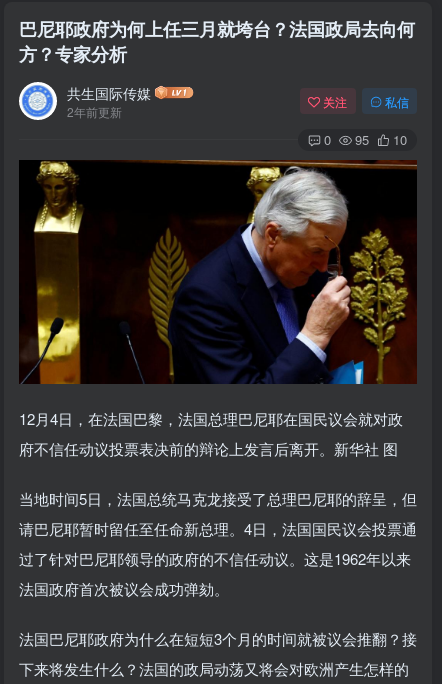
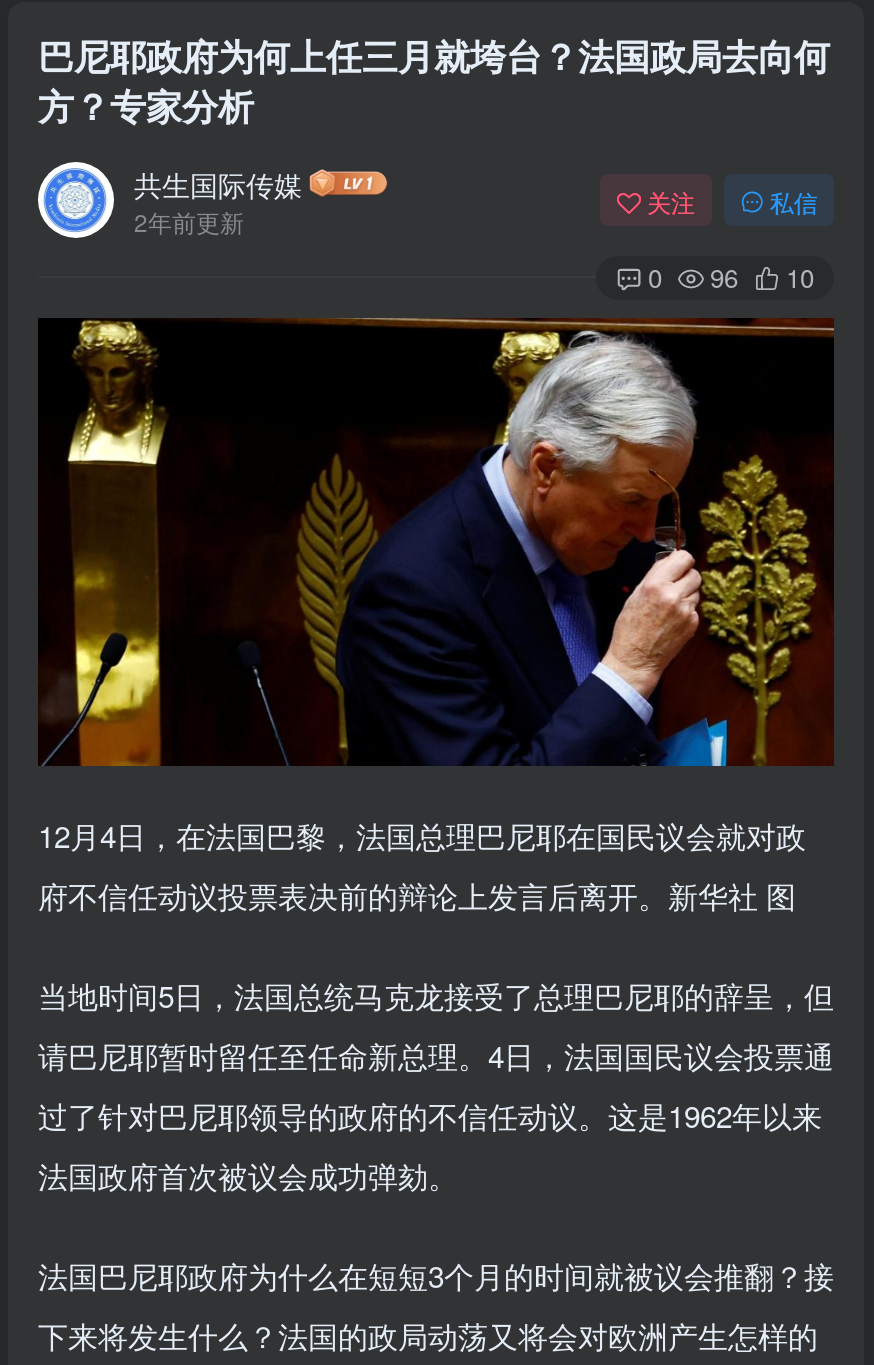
[324,130,407,149] 0 95 10 -> [648,258,814,296] 0 96 10

